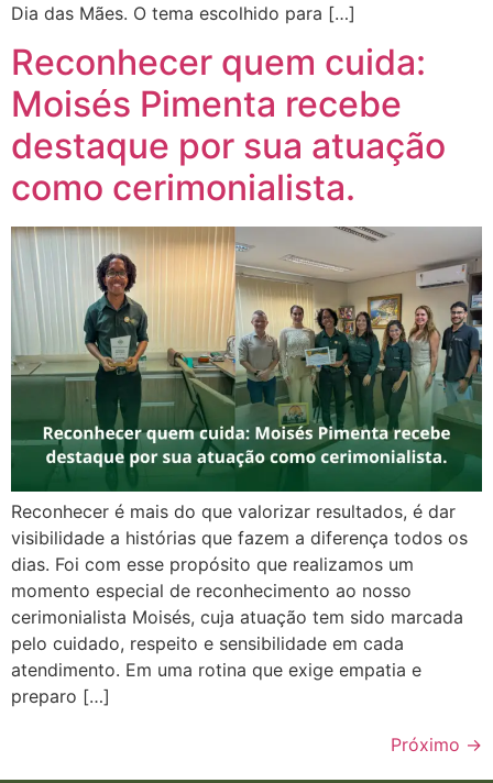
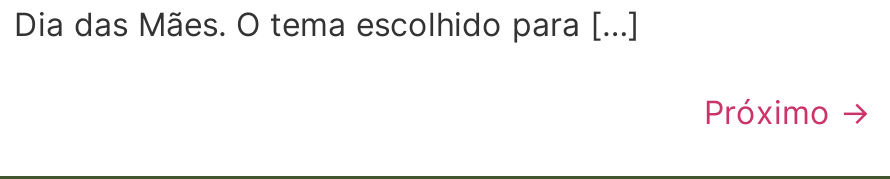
[11,41,446,209] Reconhecer quem cuida: | Moisés Pimenta recebe | destaque por sua atuação | como cerimonialista. -> none
[10,225,483,707] [image] | Reconhecer é mais do que valorizar resultados, é dar | visibilidade a histórias que fazem a diferença todos os | dias. Foi com esse propósito que realizamos um | momento especial de reconhecimento ao nosso | cerimonialista Moisés, cuja atuação tem sido marcada | pelo cuidado, respeito e sensibilidade em cada | atendimento. Em uma rotina que exige empatia e | preparo […] -> none

